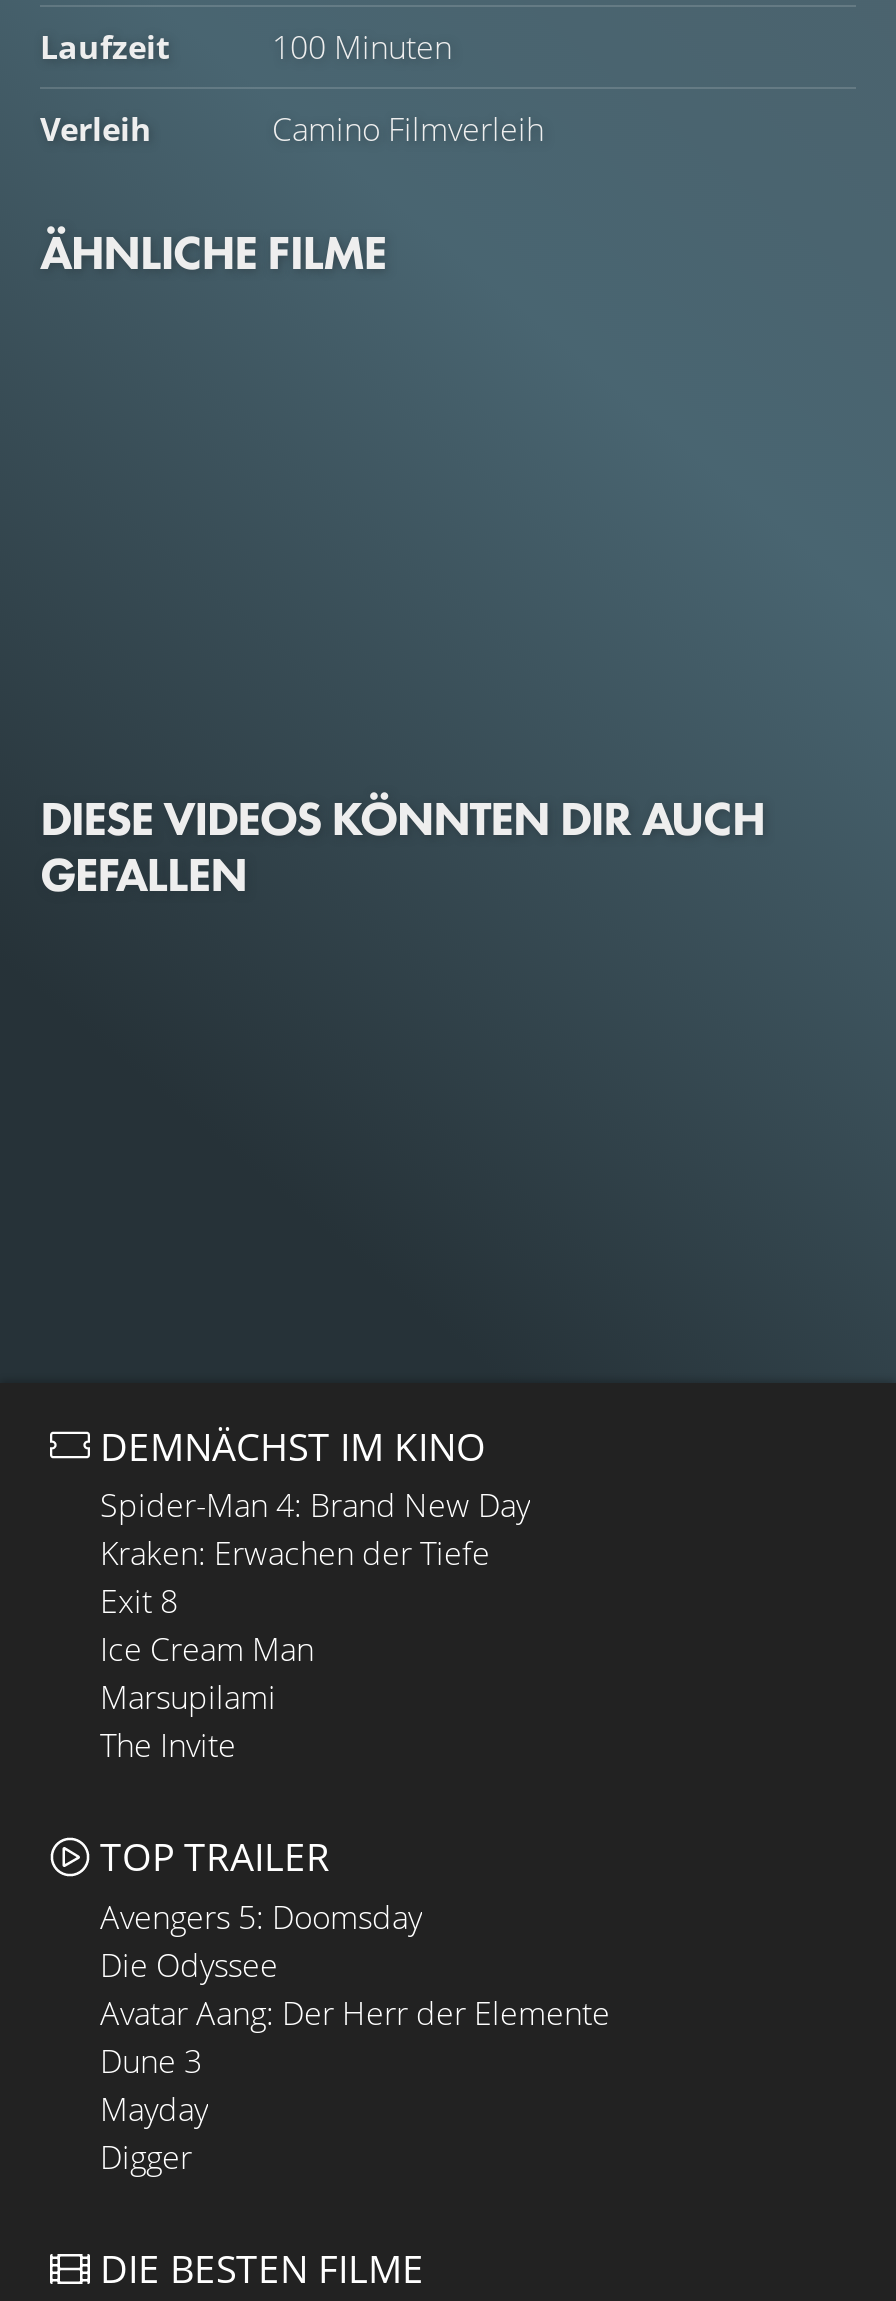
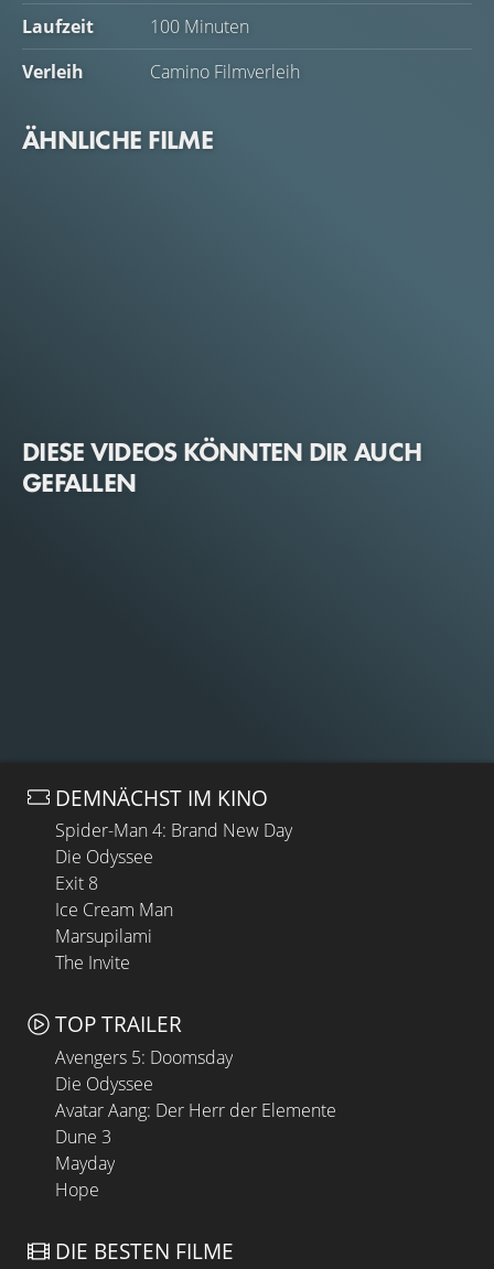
[100,1532,490,1576] Kraken: Erwachen der Tiefe -> [55,845,153,869] Die Odyssee
[100,2135,192,2179] Digger -> [55,1178,99,1202] Hope

